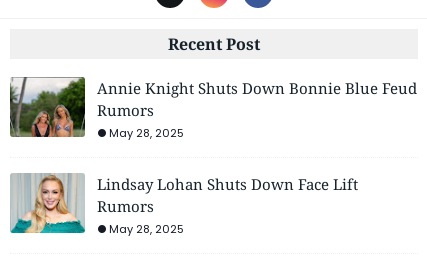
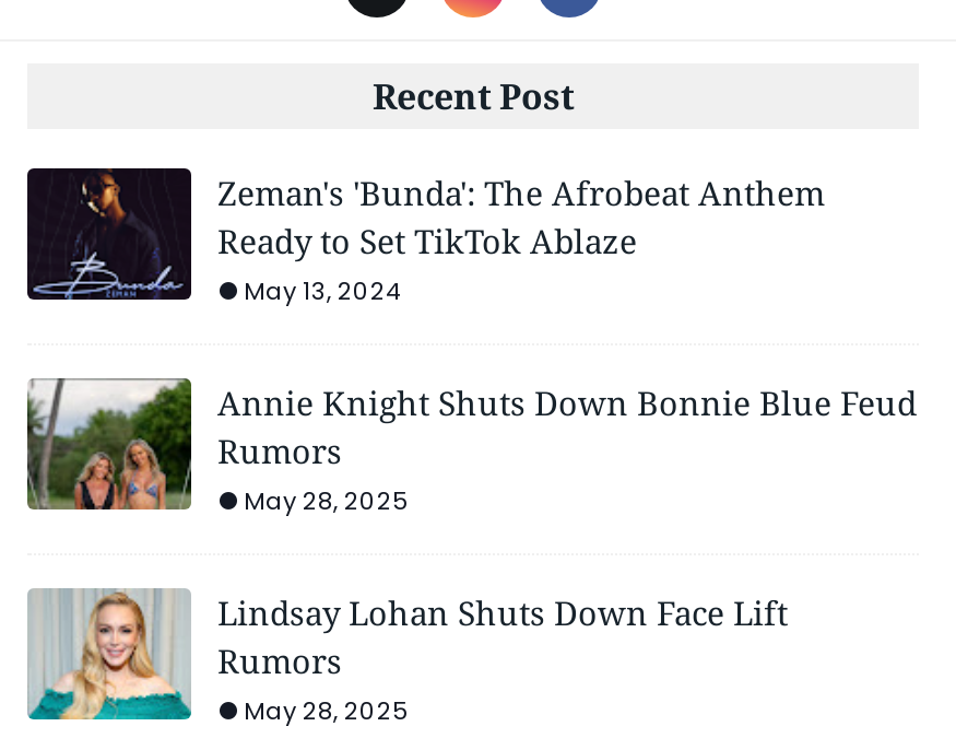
none -> [25,166,825,309] [image] | Zeman's 'Bunda': The Afrobeat Anthem | Ready to Set TikTok Ablaze | May 13, 2024

